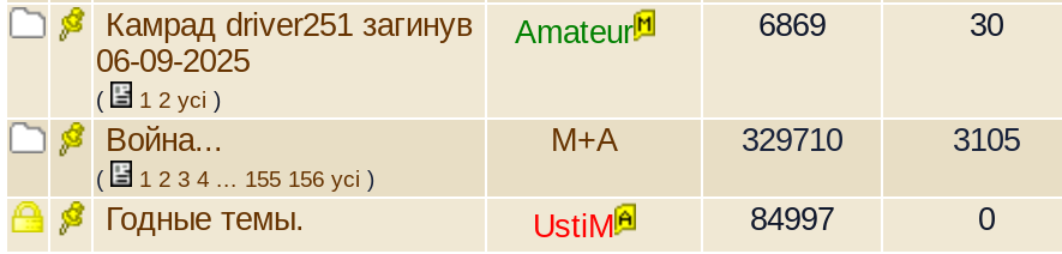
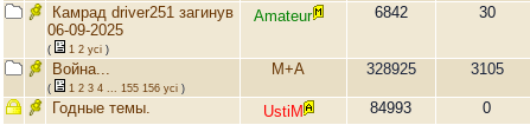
[758,7,826,43] 6869 -> [375,4,408,21] 6842
[742,122,842,158] 329710 -> [366,60,416,78] 328925
[750,201,834,237] 84997 -> [371,99,412,117] 84993

